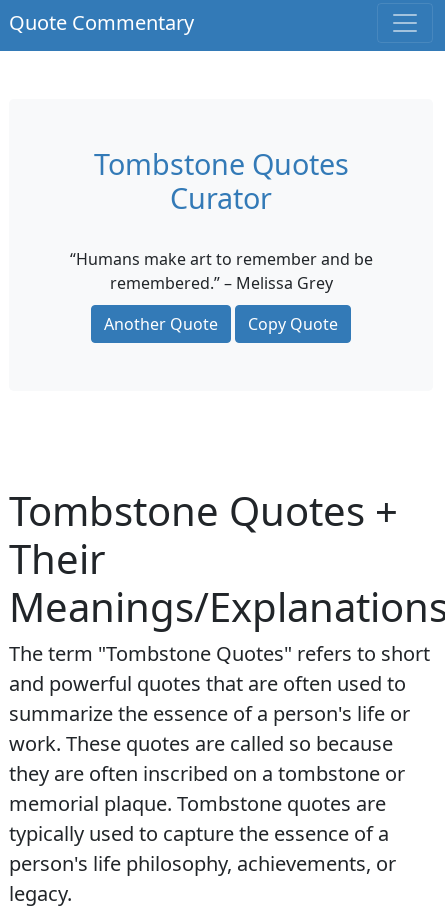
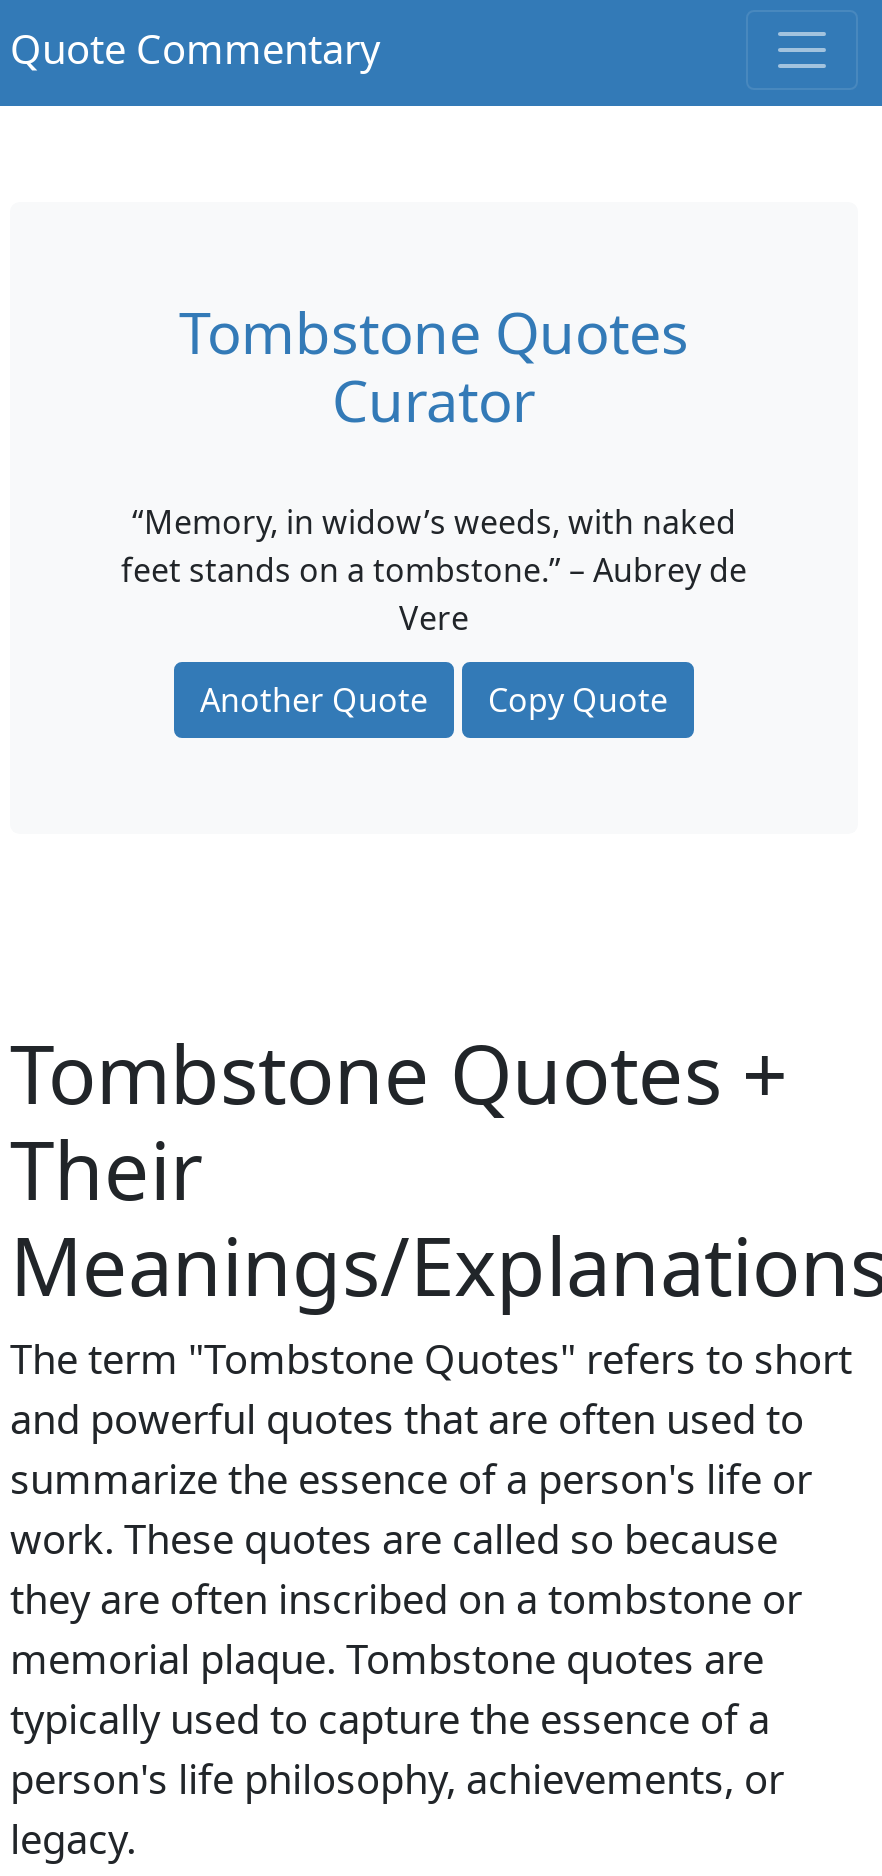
[69,248,372,294] “Humans make art to remember and be | remembered.” – Melissa Grey -> [121,500,747,640] “Memory, in widow’s weeds, with naked | feet stands on a tombstone.” – Aubrey de | Vere

